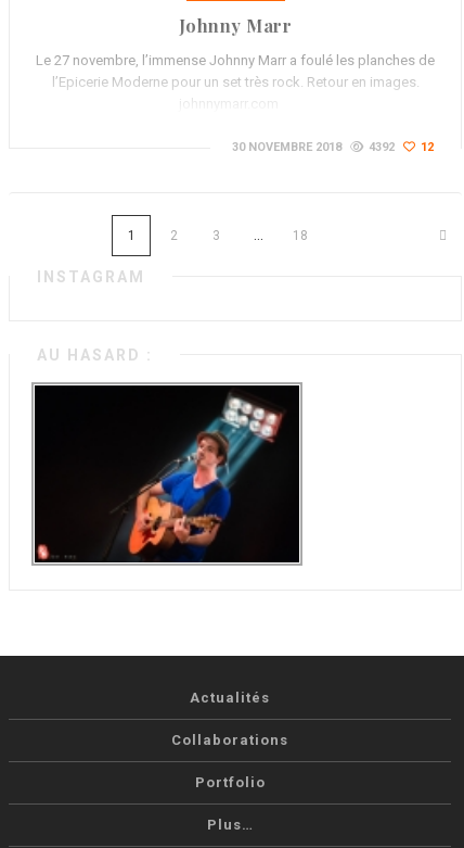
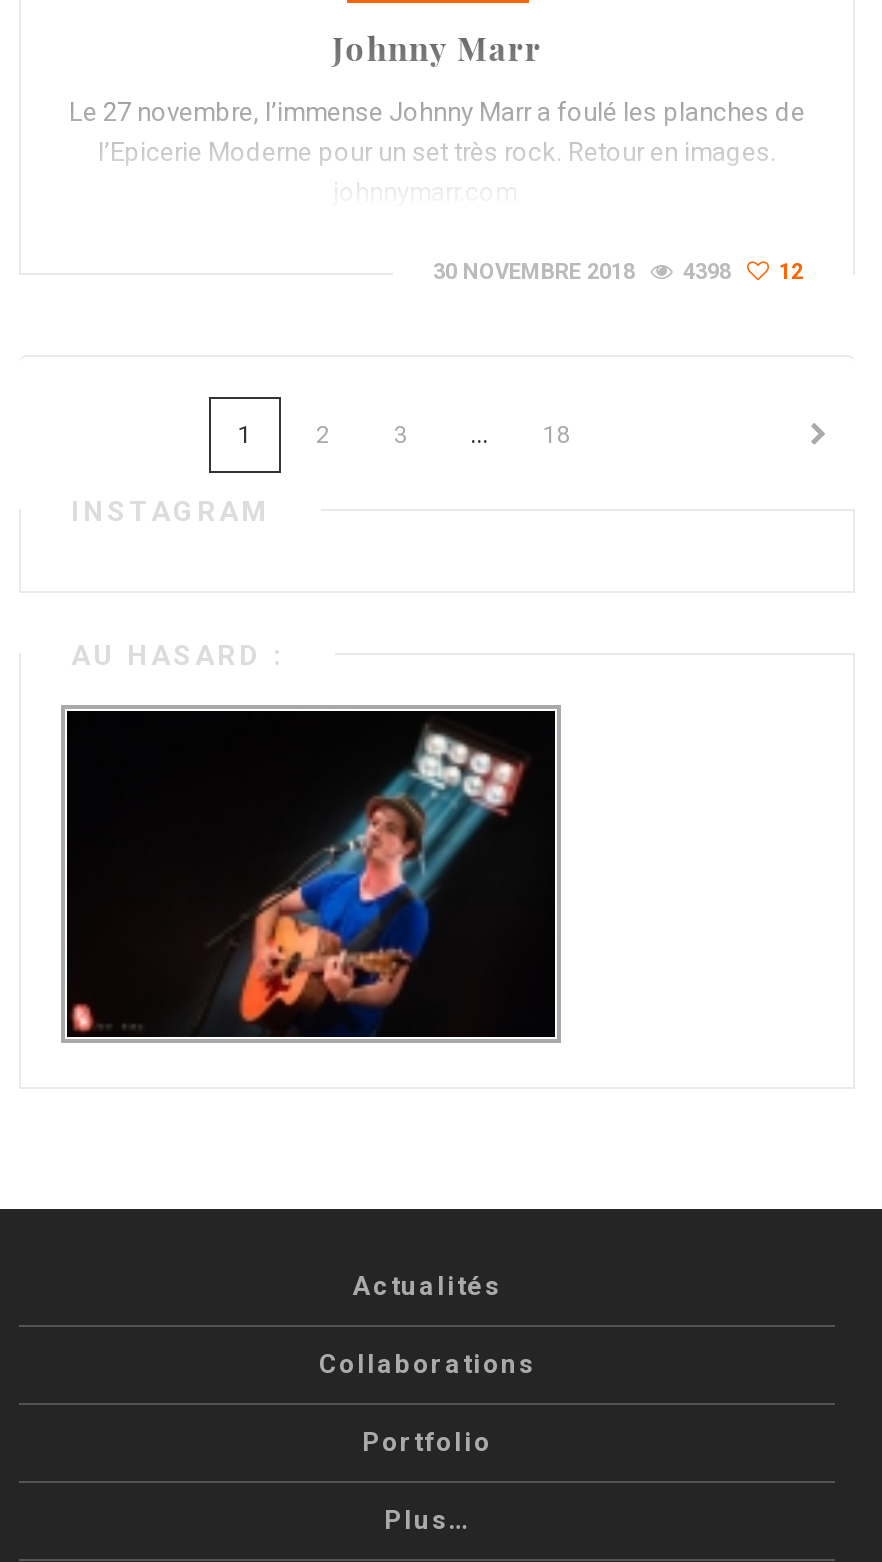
[232,140,434,155] 30 NOVEMBRE 2018 4392 12 -> [433,259,803,285] 30 NOVEMBRE 2018 4398 12

